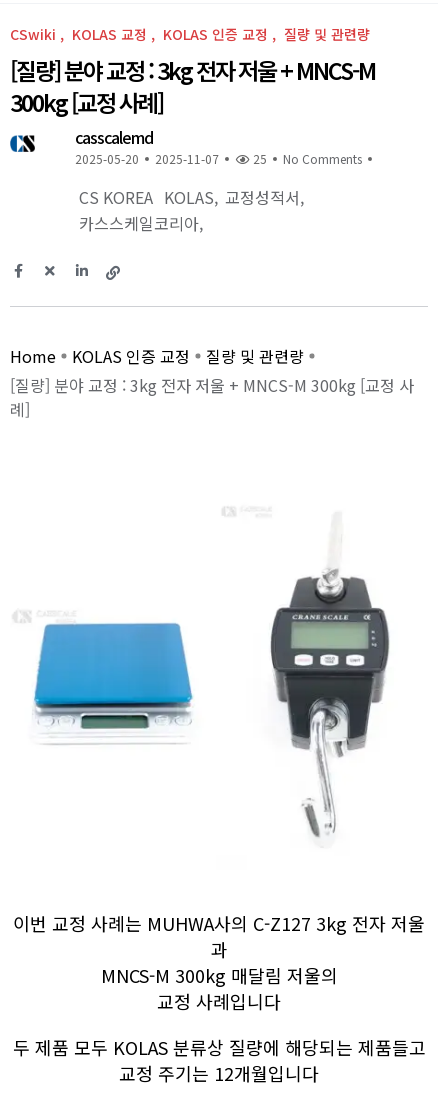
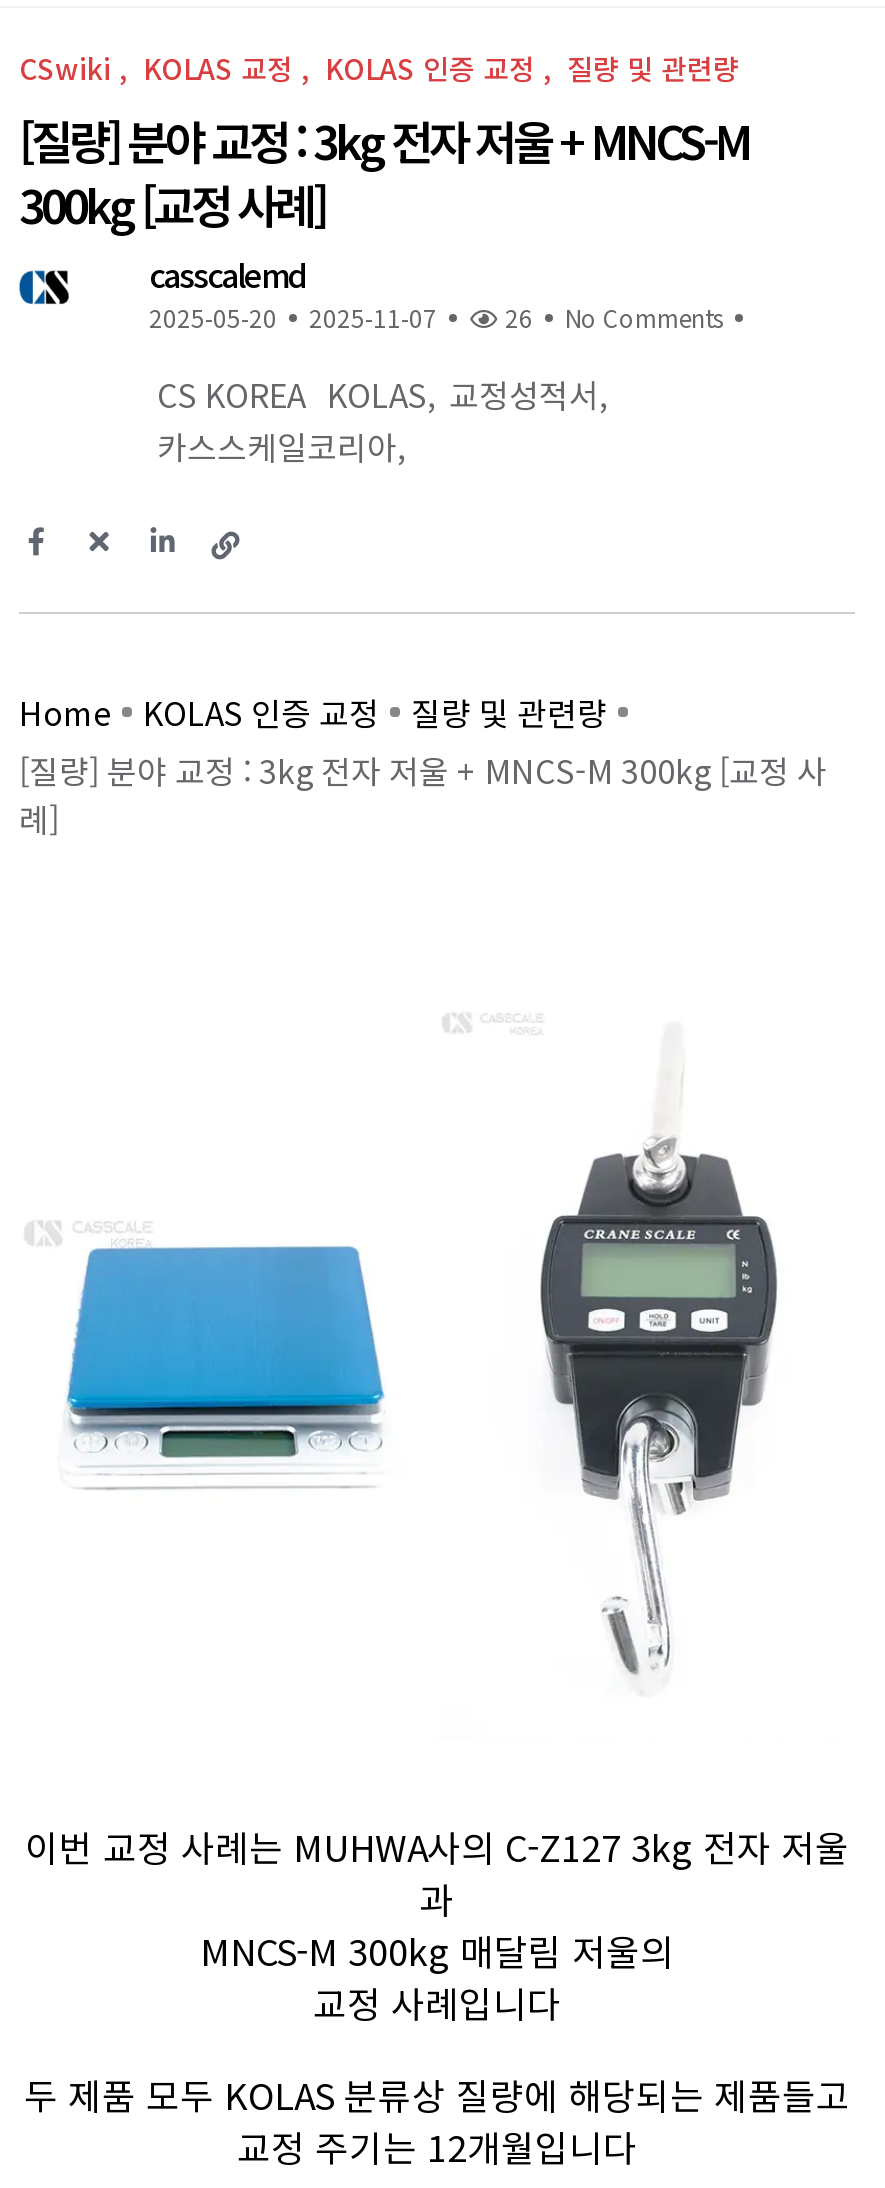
[75,150,362,167] 2025-05-20 2025-11-07 25 No Comments -> [149,299,723,333] 2025-05-20 2025-11-07 26 No Comments

